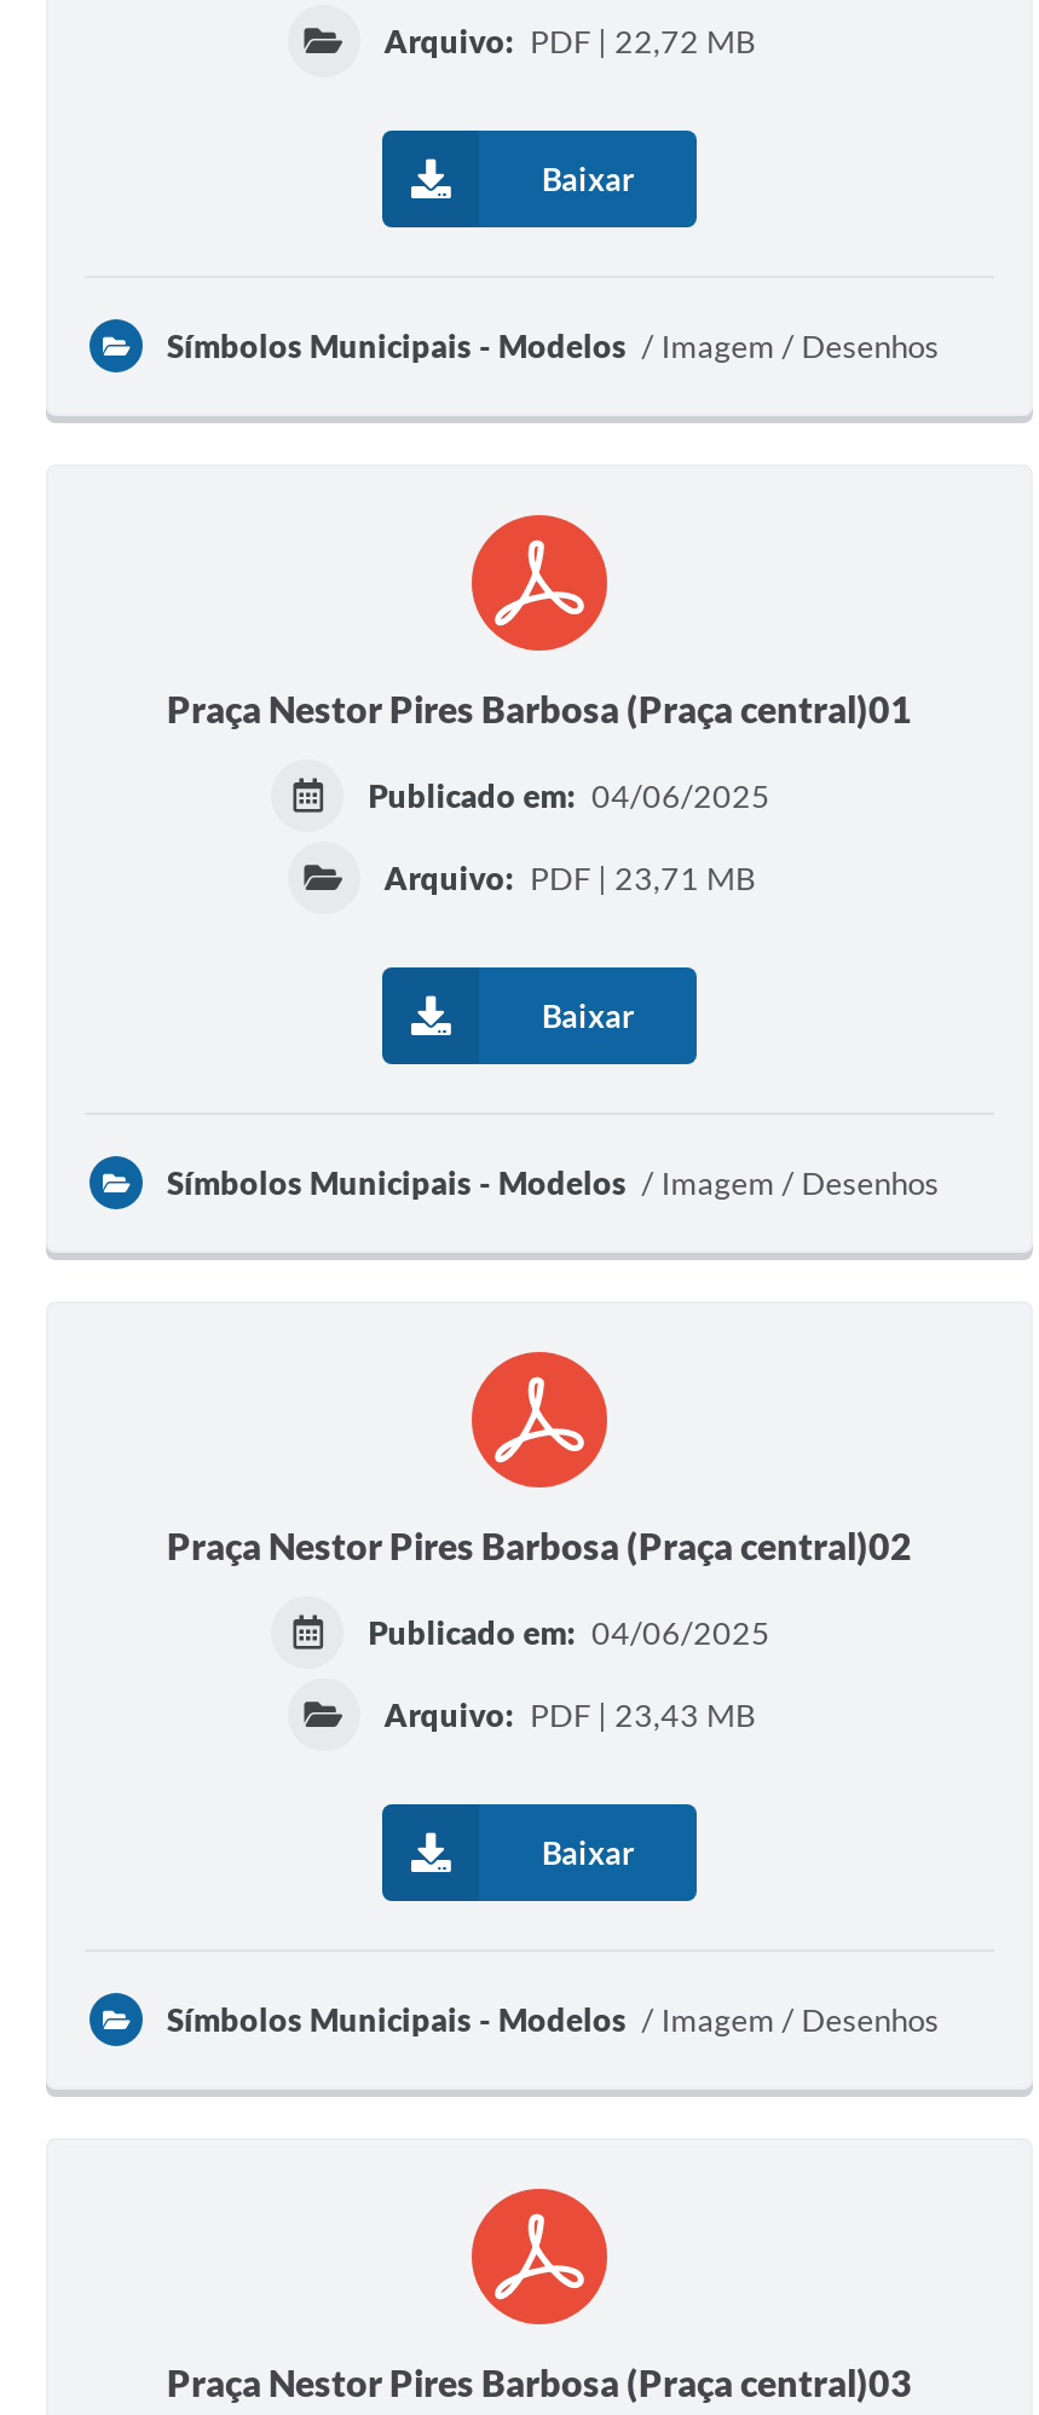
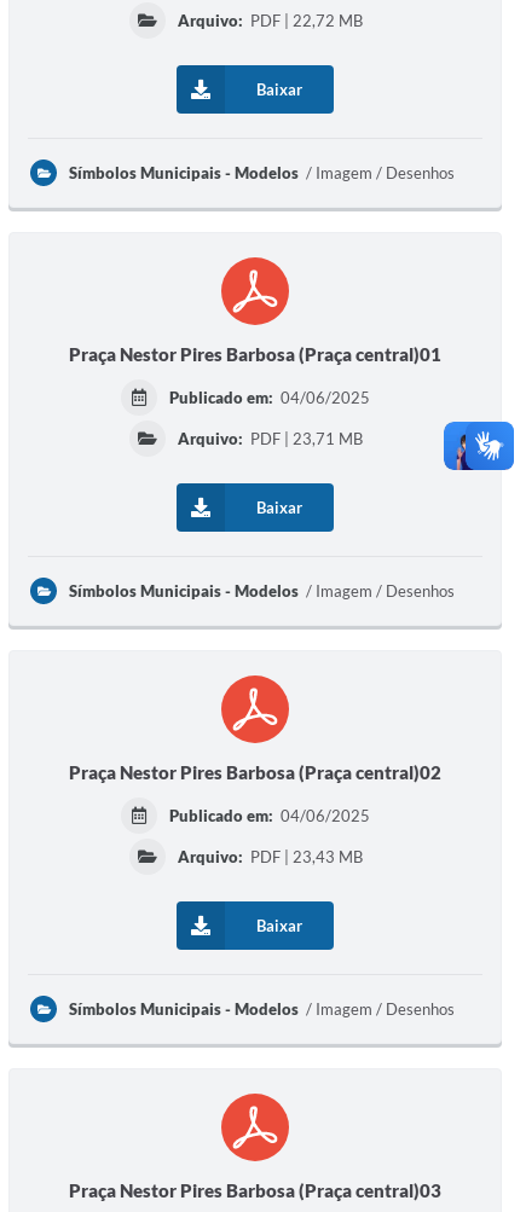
none -> [443,421,515,471] [image]

